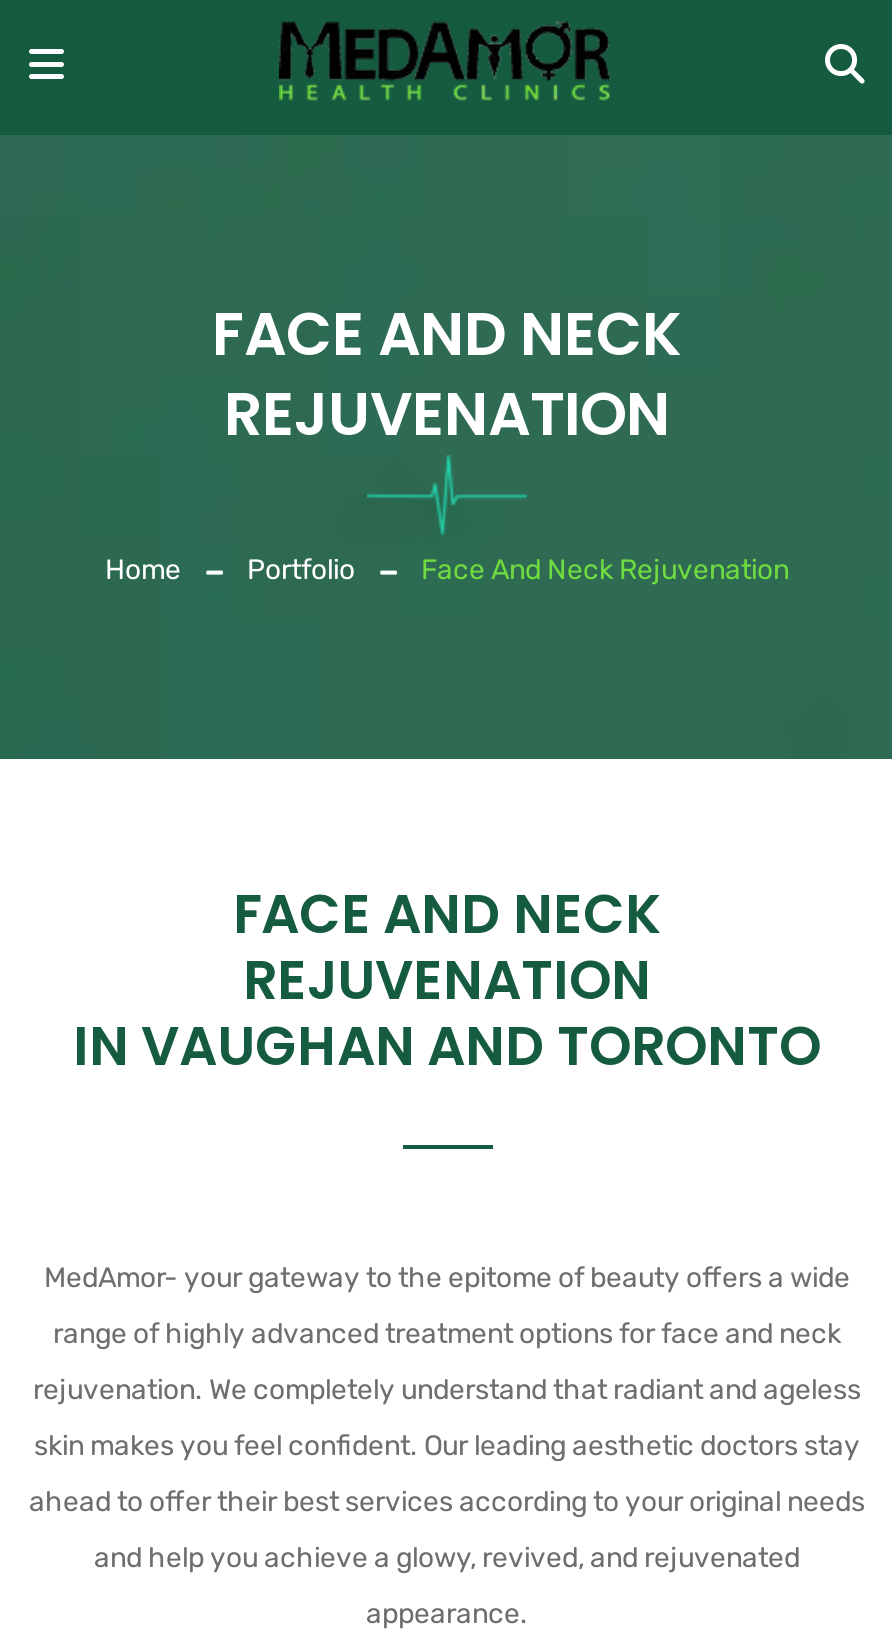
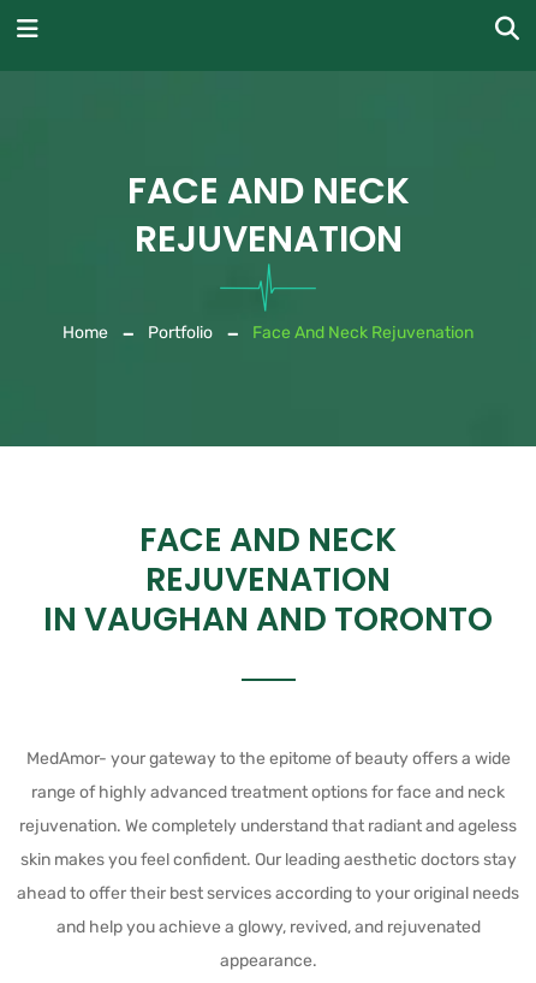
[279,21,611,101] [image] -> none

